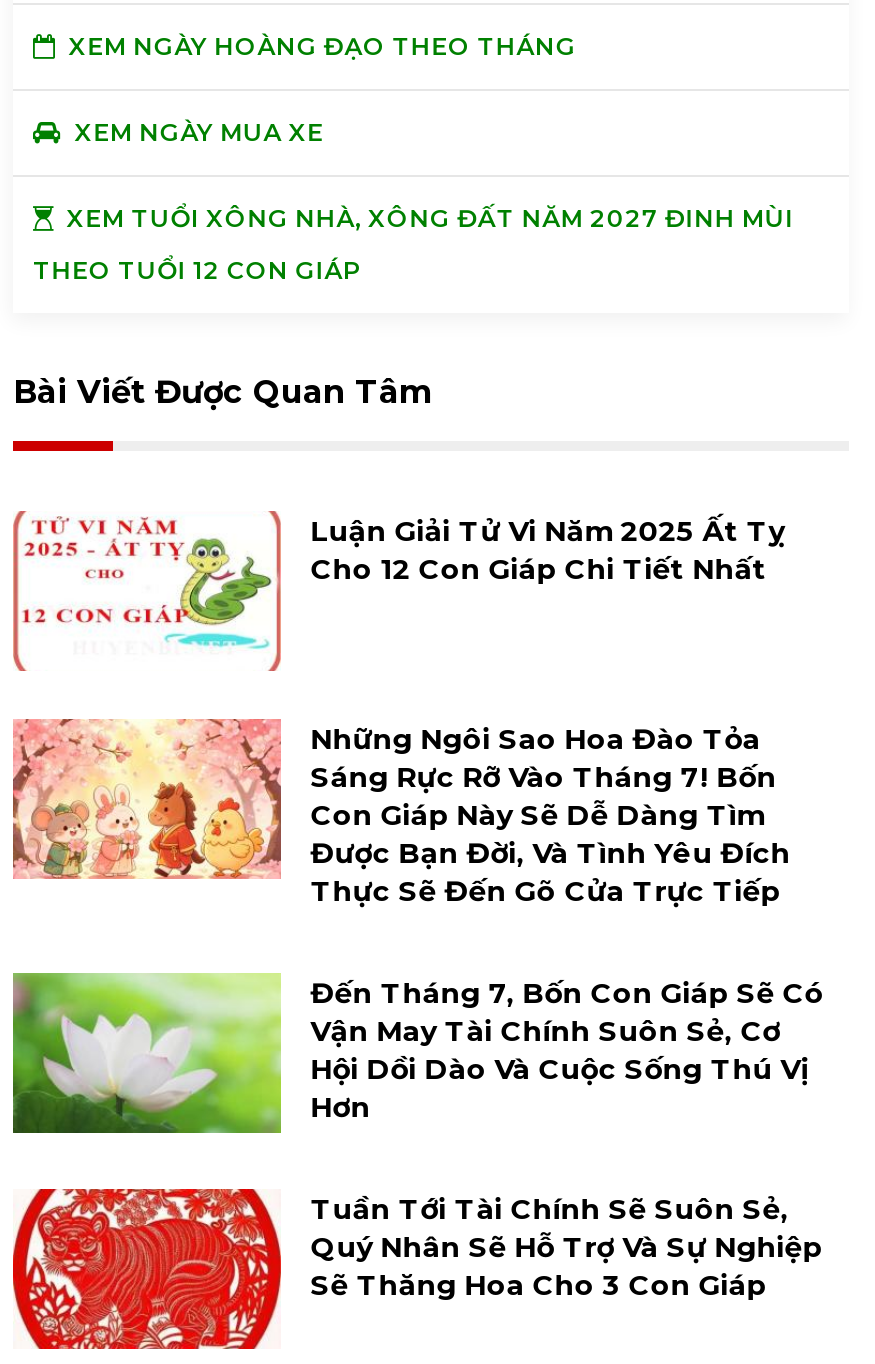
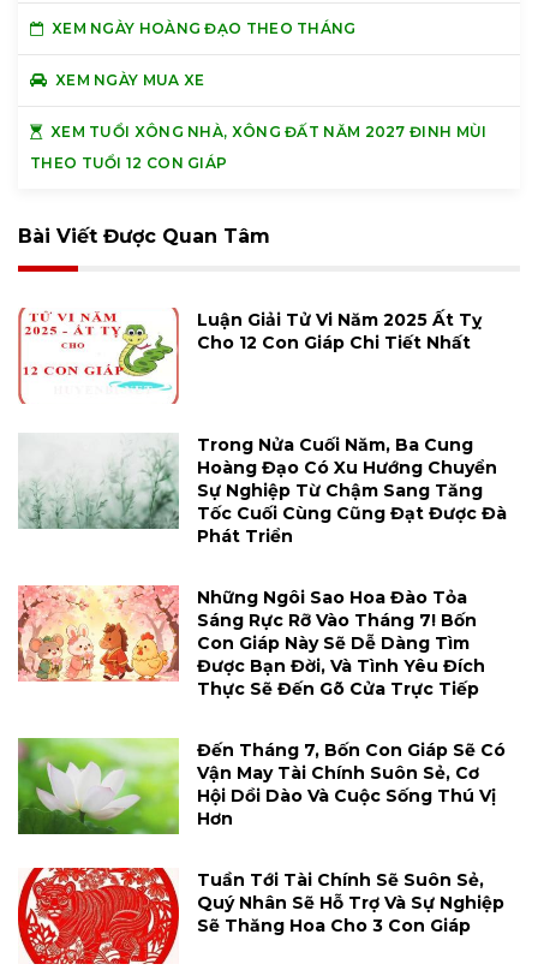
none -> [18,433,507,546] [image] | Trong Nửa Cuối Năm, Ba Cung | Hoàng Đạo Có Xu Hướng Chuyển | Sự Nghiệp Từ Chậm Sang Tăng | Tốc Cuối Cùng Cũng Đạt Được Đà | Phát Triển

